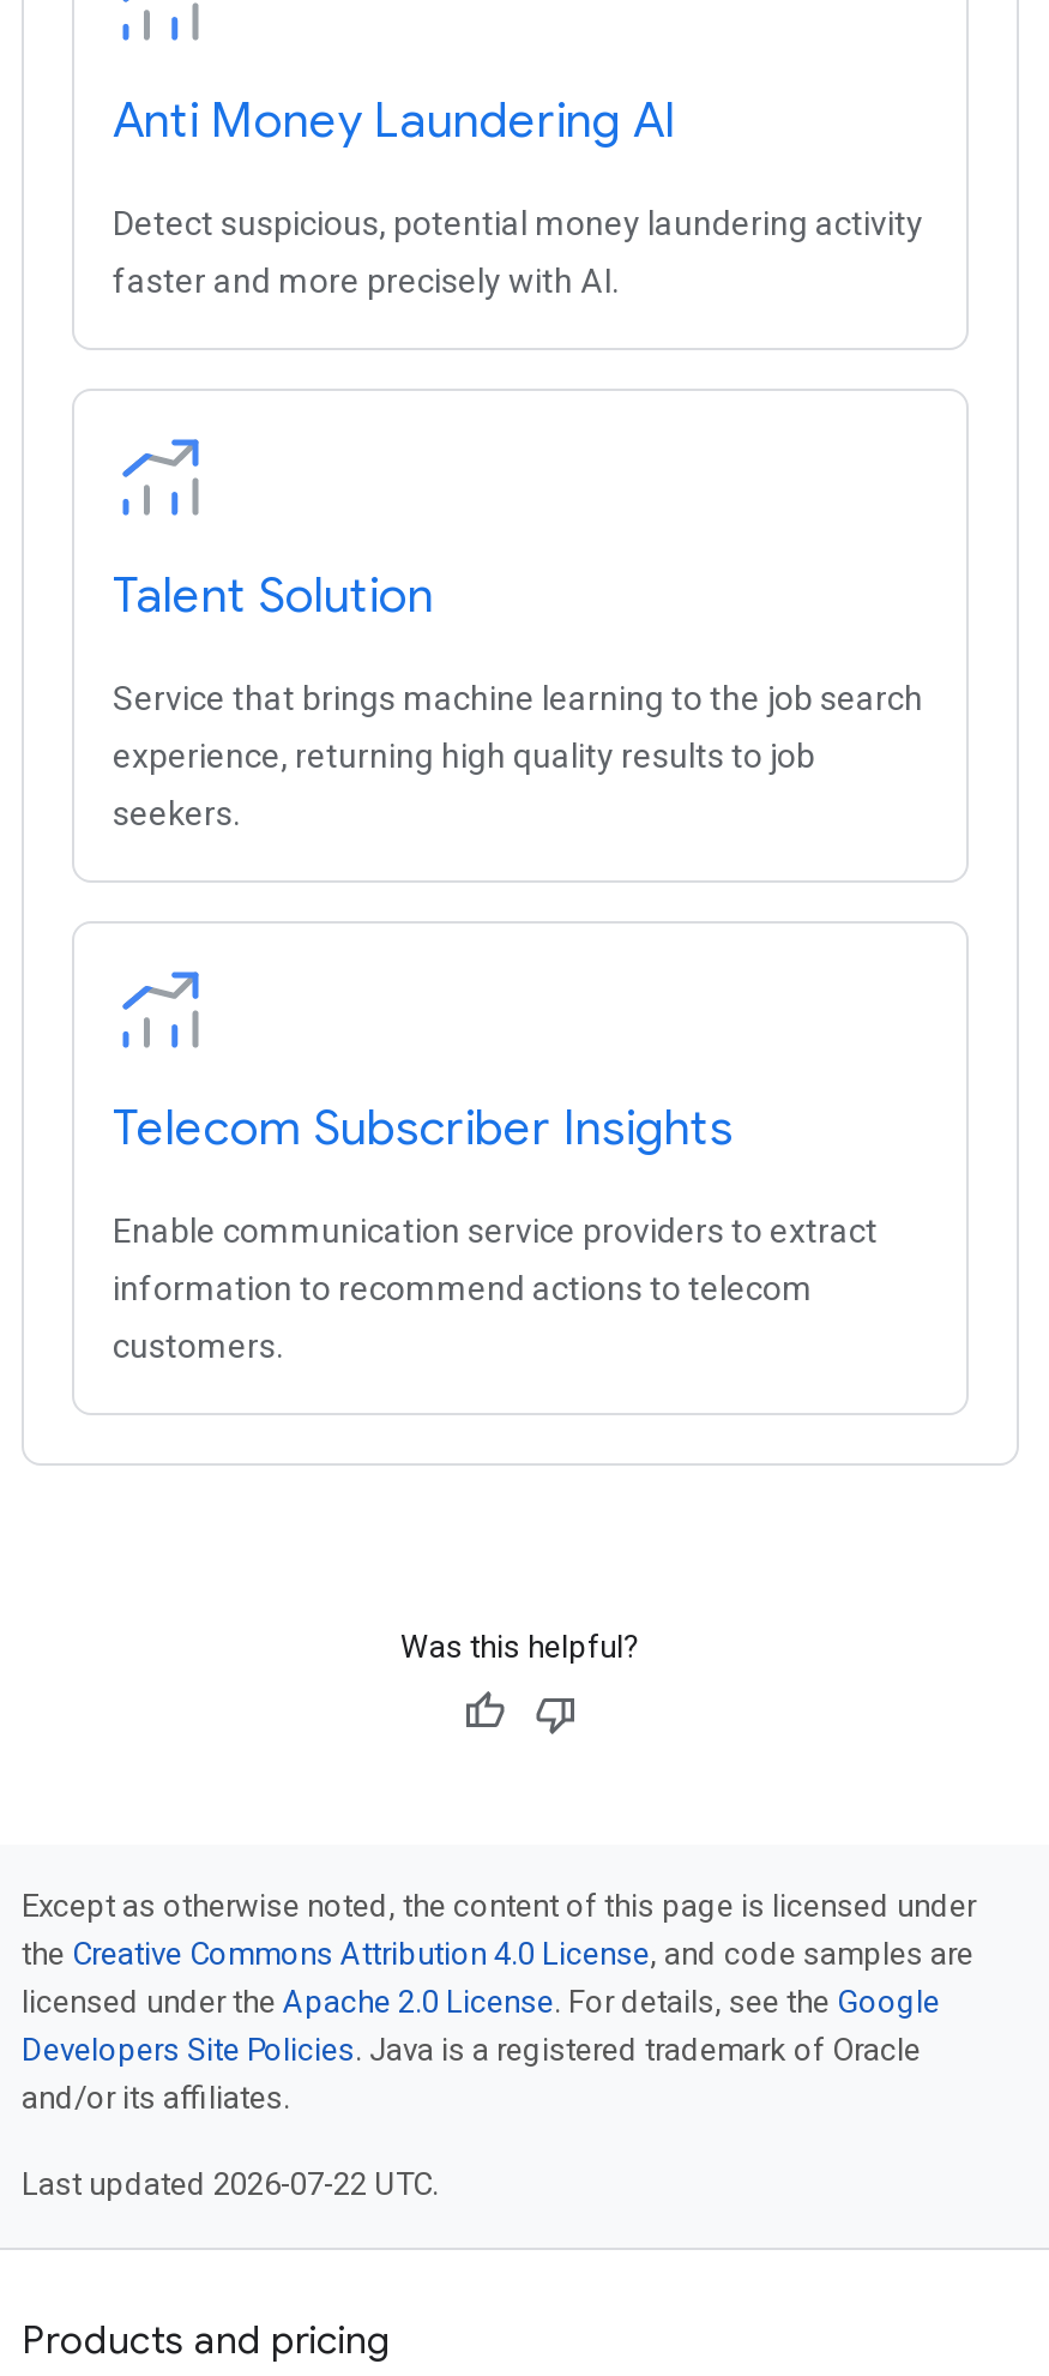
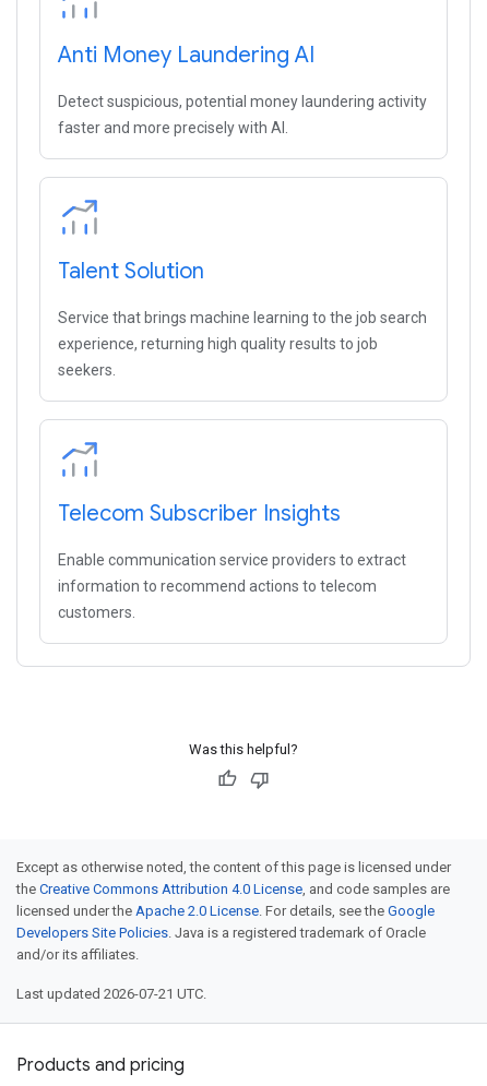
[22,2166,439,2202] Last updated 2026-07-22 UTC. -> [16,986,206,1002] Last updated 2026-07-21 UTC.

